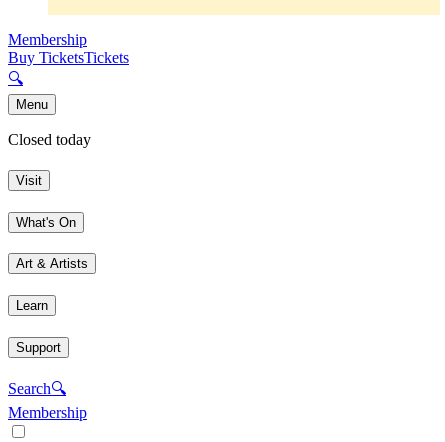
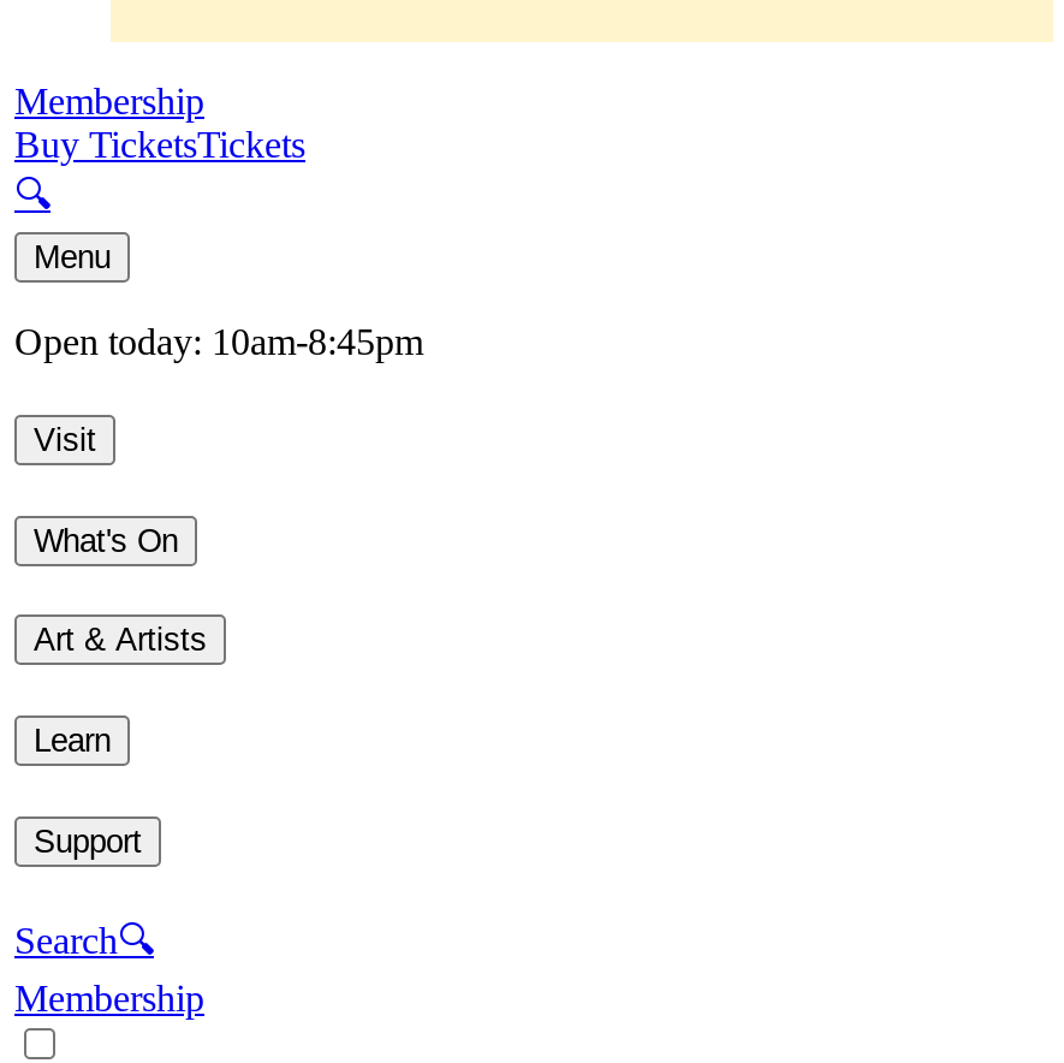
[8,131,91,148] Closed today -> [14,322,423,363] Open today: 10am-8:45pm

